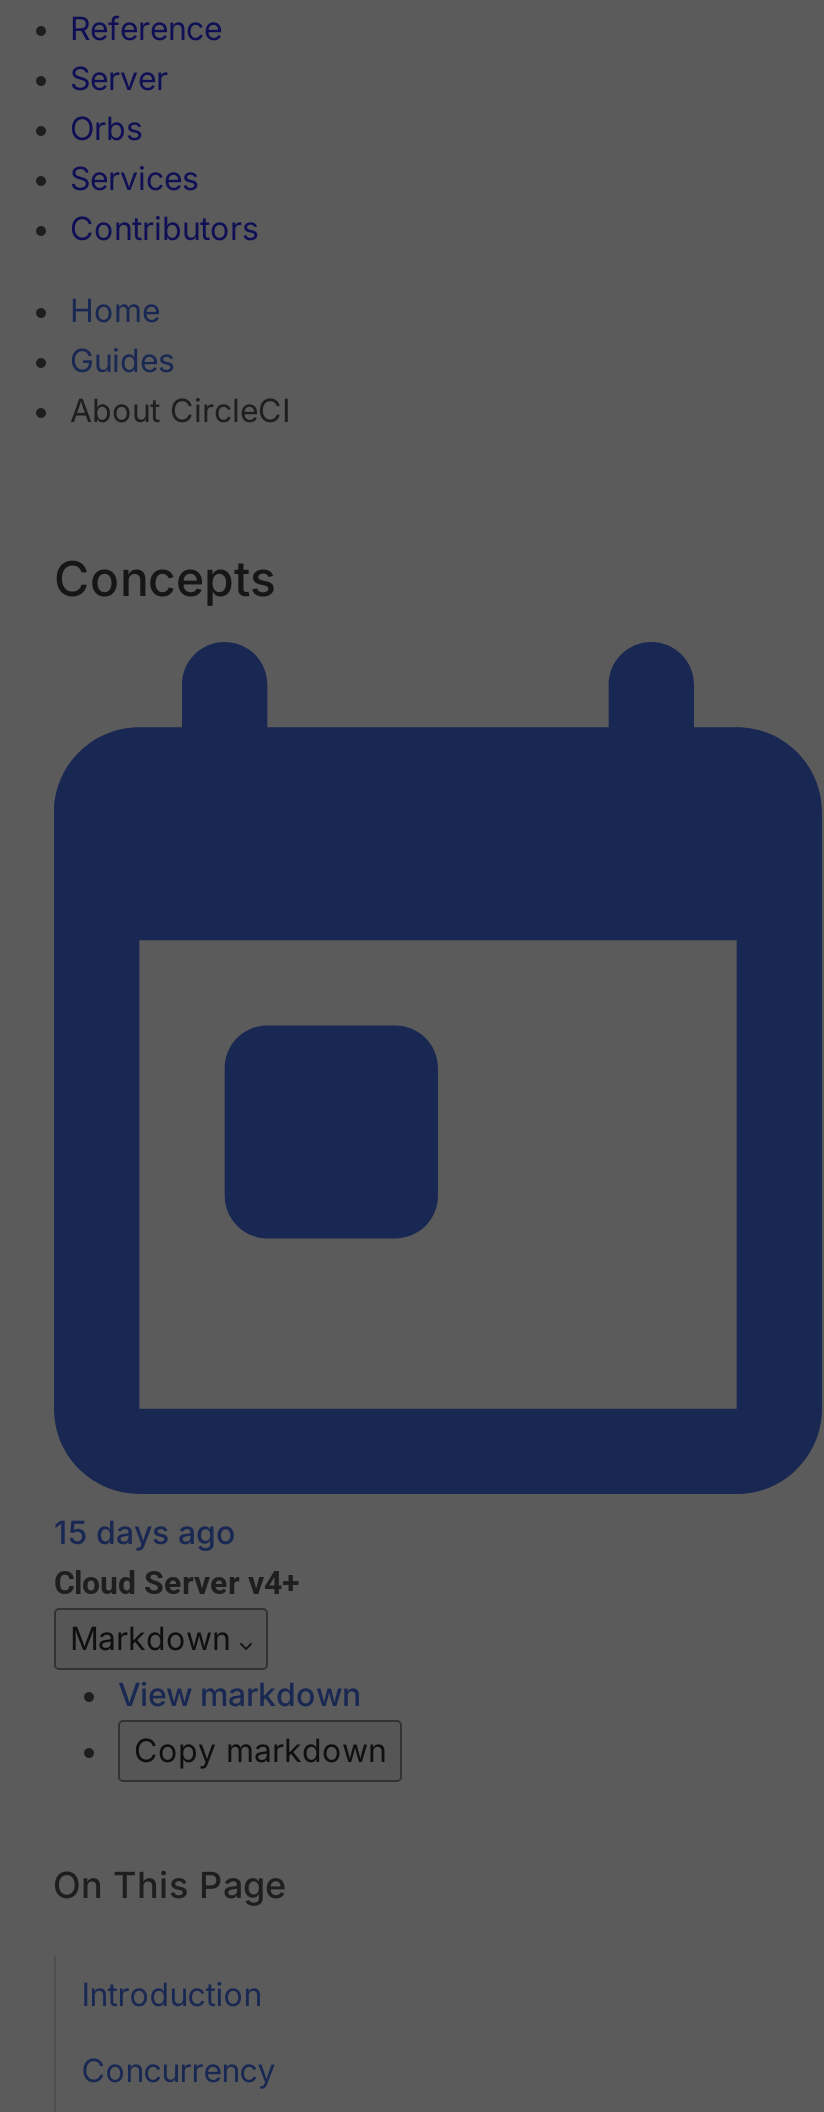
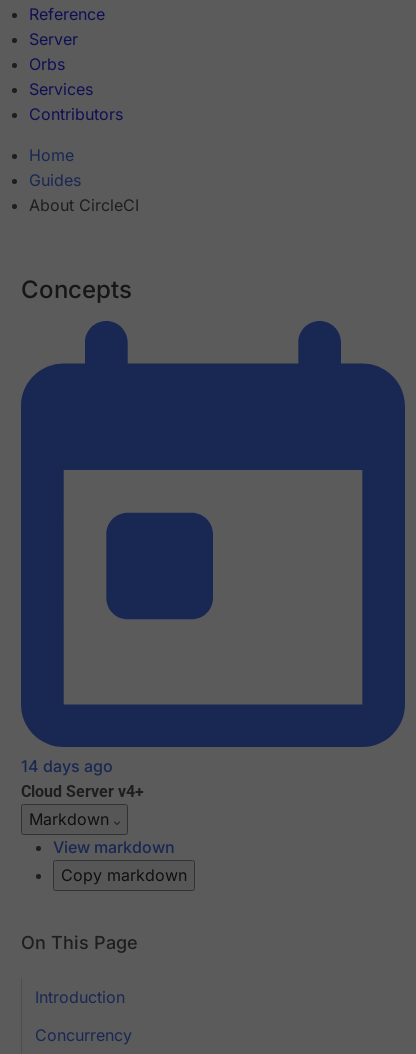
[54,1513,236,1553] 15 days ago -> [21,756,113,776] 14 days ago

